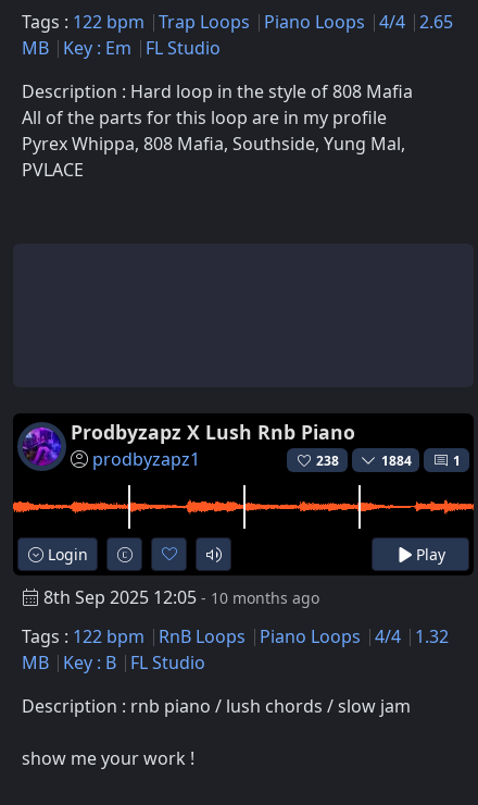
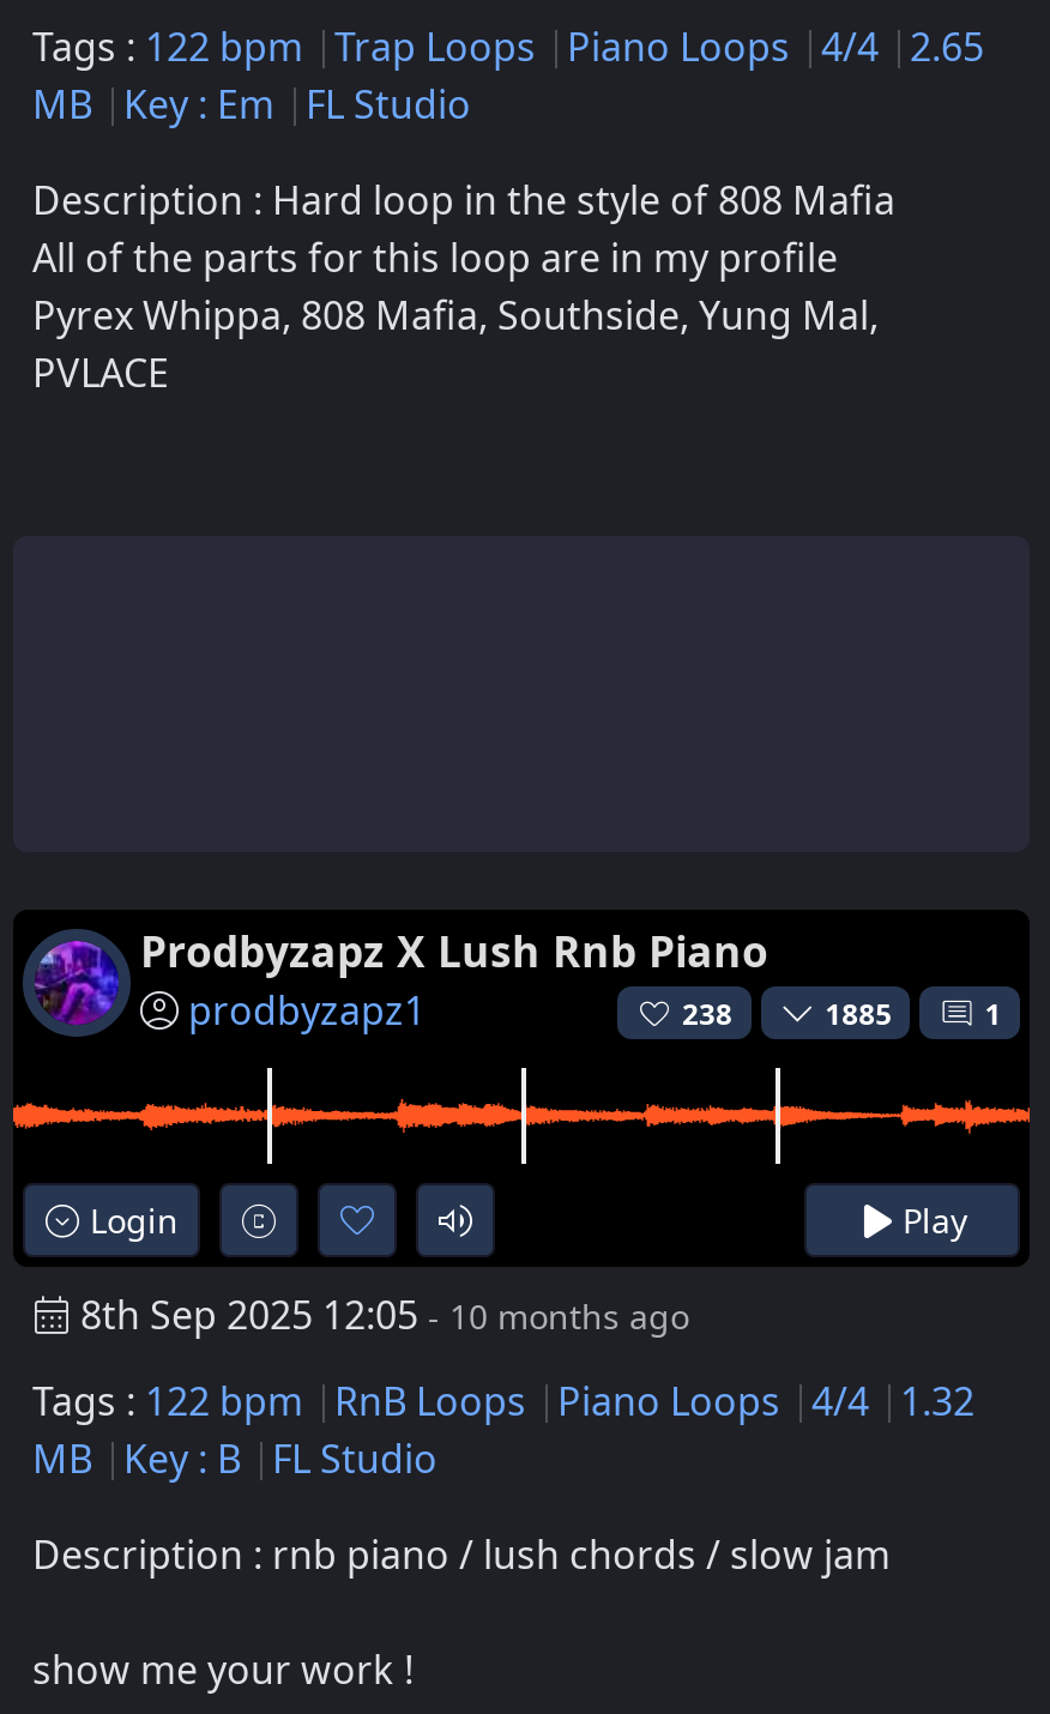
[381,451,411,469] 1884 -> [825,992,892,1033] 1885

